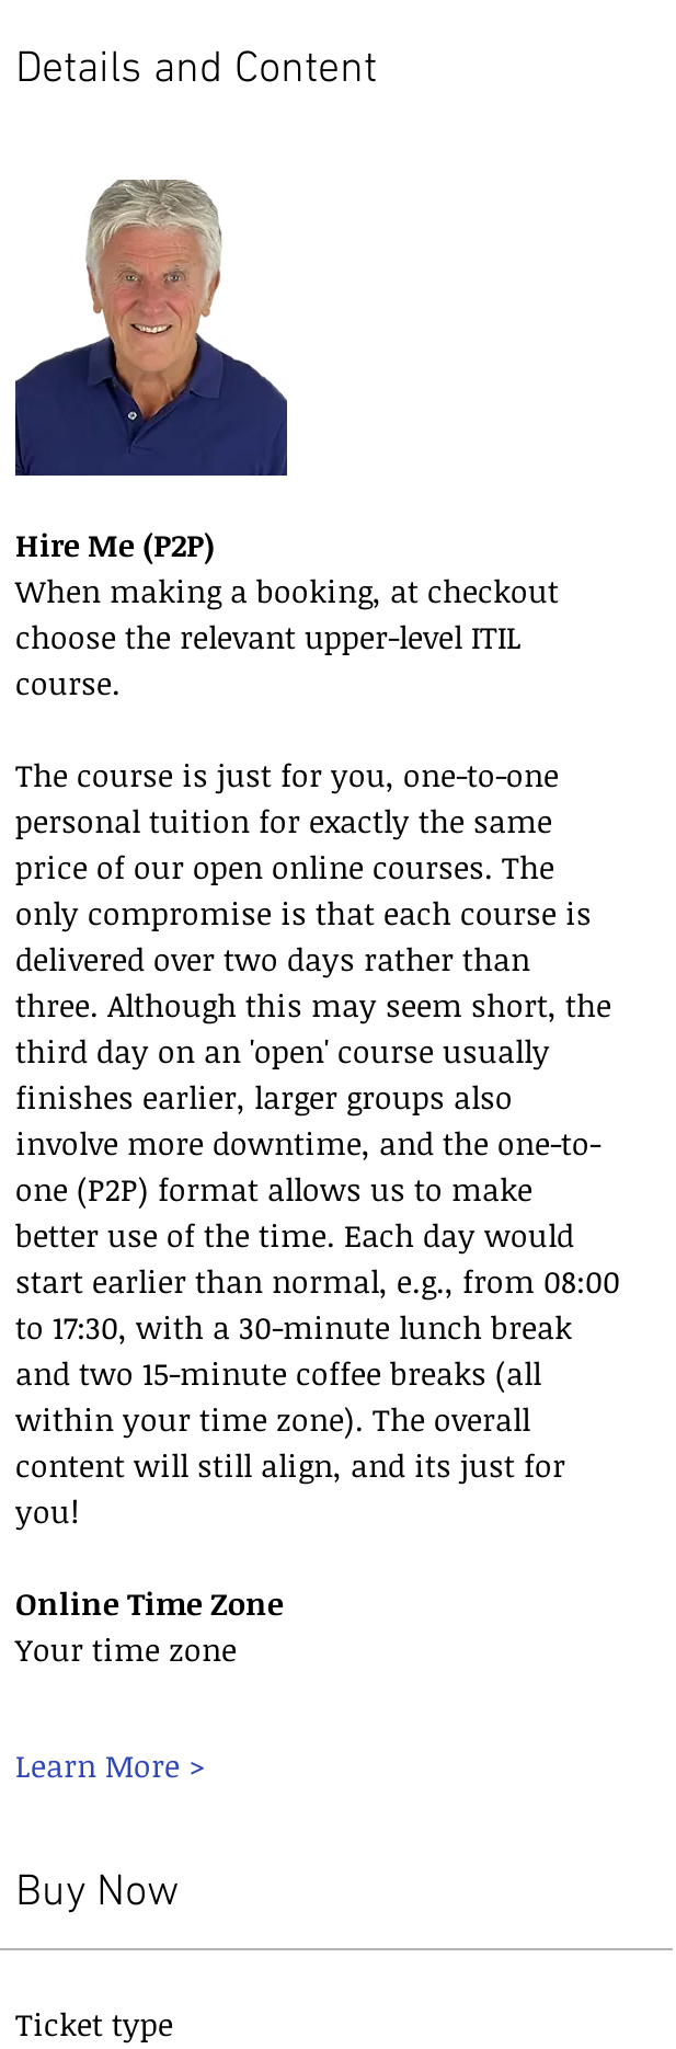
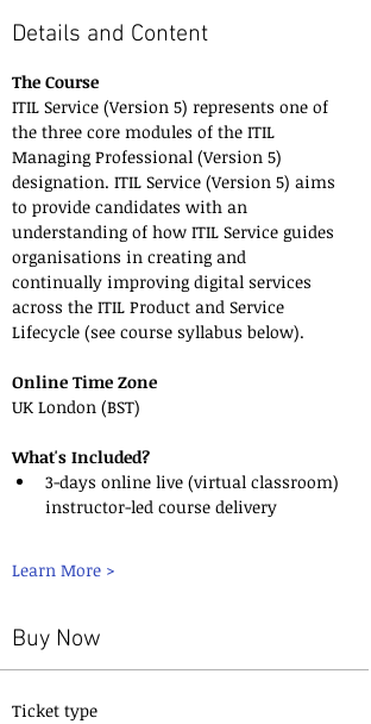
[15,524,629,1532] Hire Me (P2P) | When making a booking, at checkout | choose the relevant upper-level ITIL | course. | The course is just for you, one-to-one | personal tuition for exactly the same | price of our open online courses. The | only compromise is that each course is | delivered over two days rather than | three. Although this may seem short, the | third day on an 'open' course usually | finishes earlier, larger groups also | involve more downtime, and the one-to- | one (P2P) format allows us to make | better use of the time. Each day would | start earlier than normal, e.g., from 08:00 | to 17:30, with a 30-minute lunch break | and two 15-minute coffee breaks (all | within your time zone). The overall | content will still align, and its just for | you! -> [12,70,340,343] The Course | ITIL Service (Version 5) represents one of | the three core modules of the ITIL | Managing Professional (Version 5) | designation. ITIL Service (Version 5) aims | to provide candidates with an | understanding of how ITIL Service guides | organisations in creating and | continually improving digital services | across the ITIL Product and Service | Lifecycle (see course syllabus below).
moved [15,1583,283,1624] -> [12,370,157,393]: Online Time Zone
[15,1629,237,1670] Your time zone -> [12,395,344,518] UK London (BST) | What's Included? | 3-days online live (virtual classroom) | instructor-led course delivery

